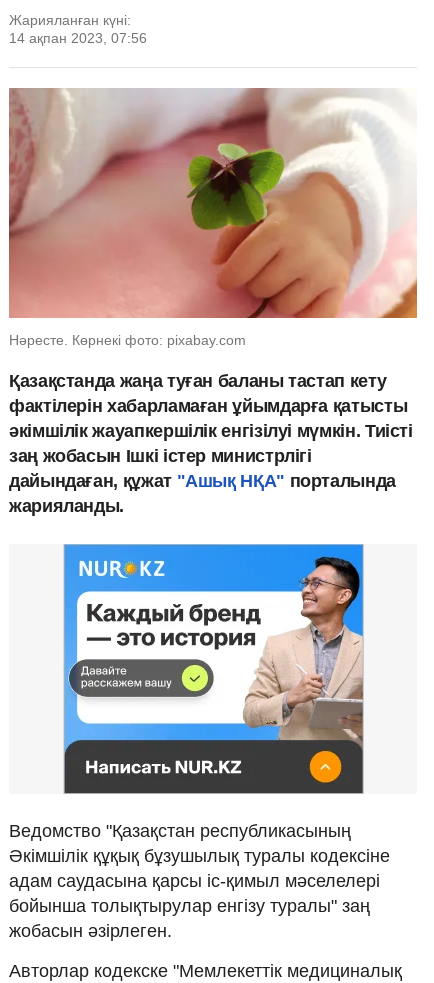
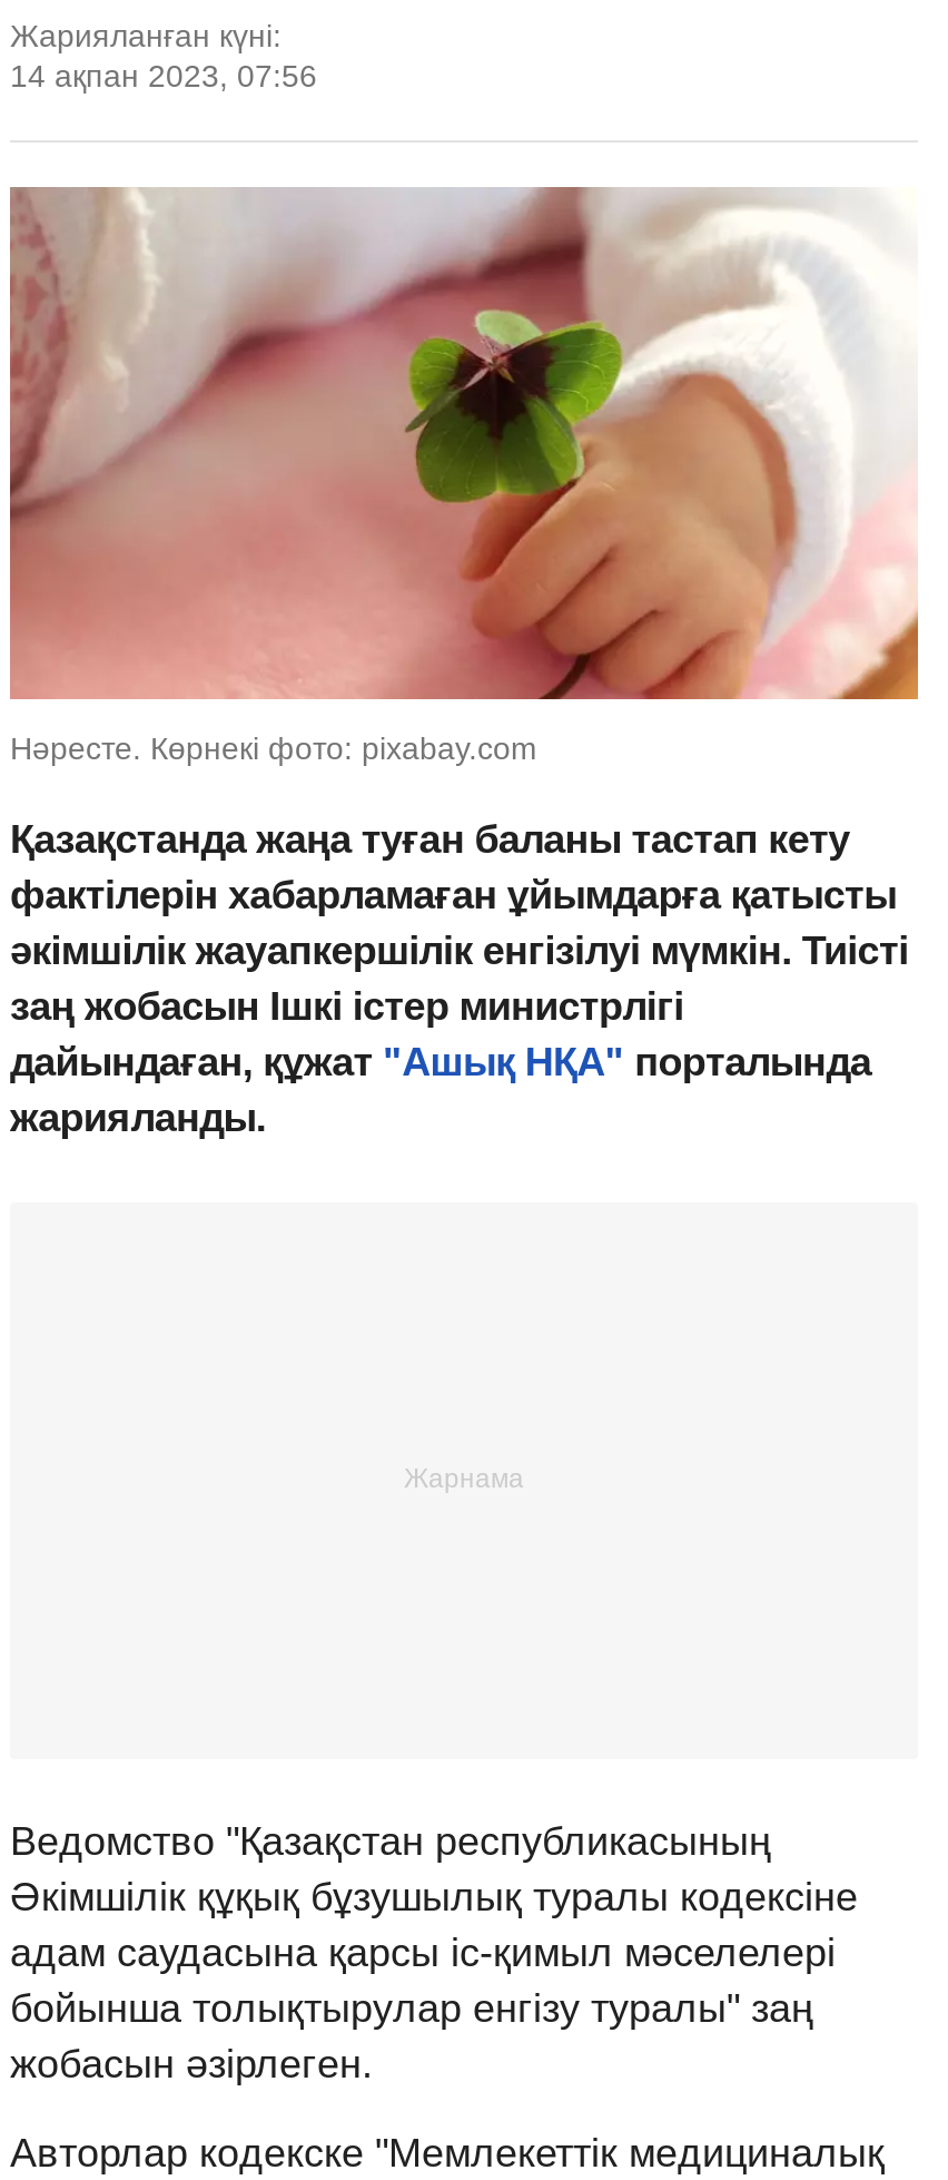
[63,543,364,794] [image] -> none

